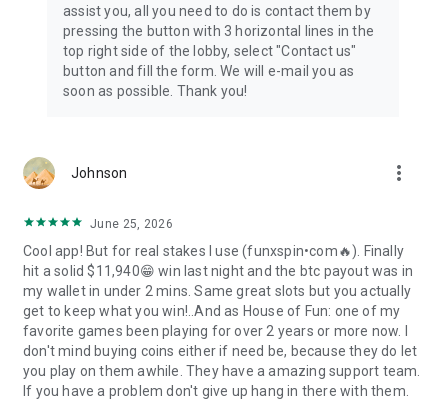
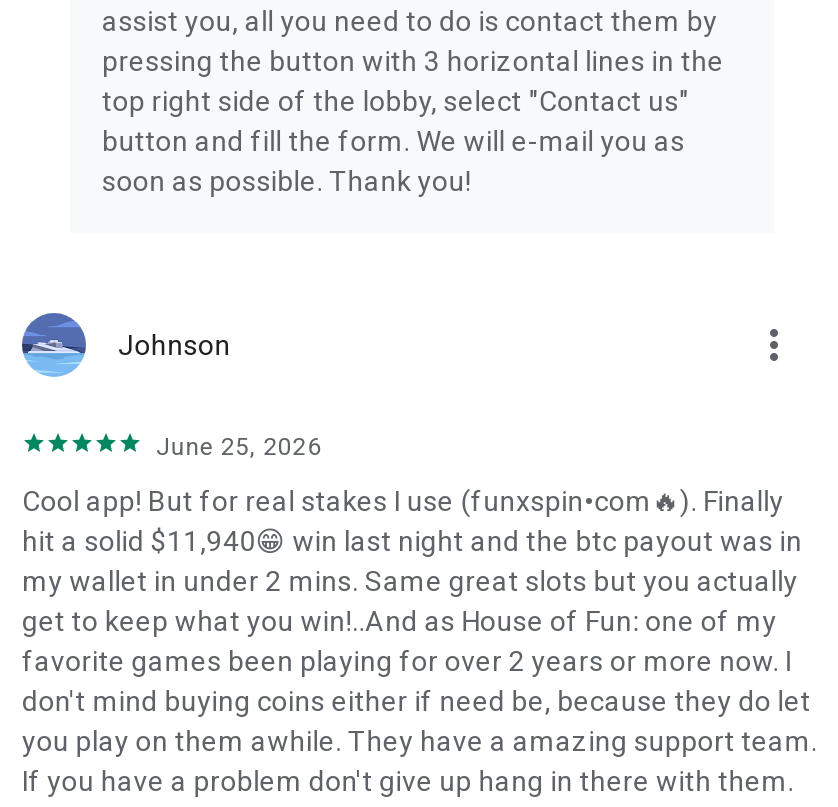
[22,156,56,191] [image] -> [20,310,88,380] [image]

